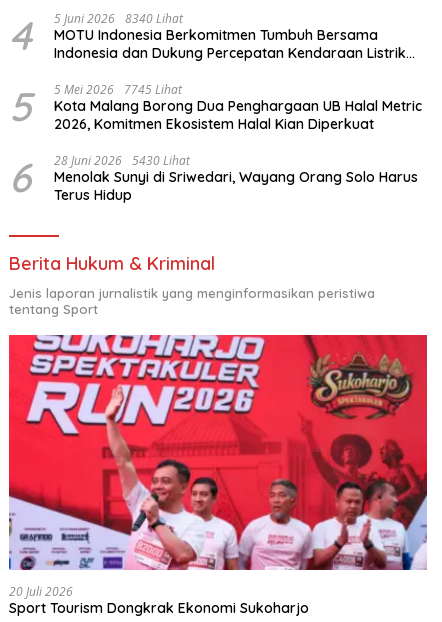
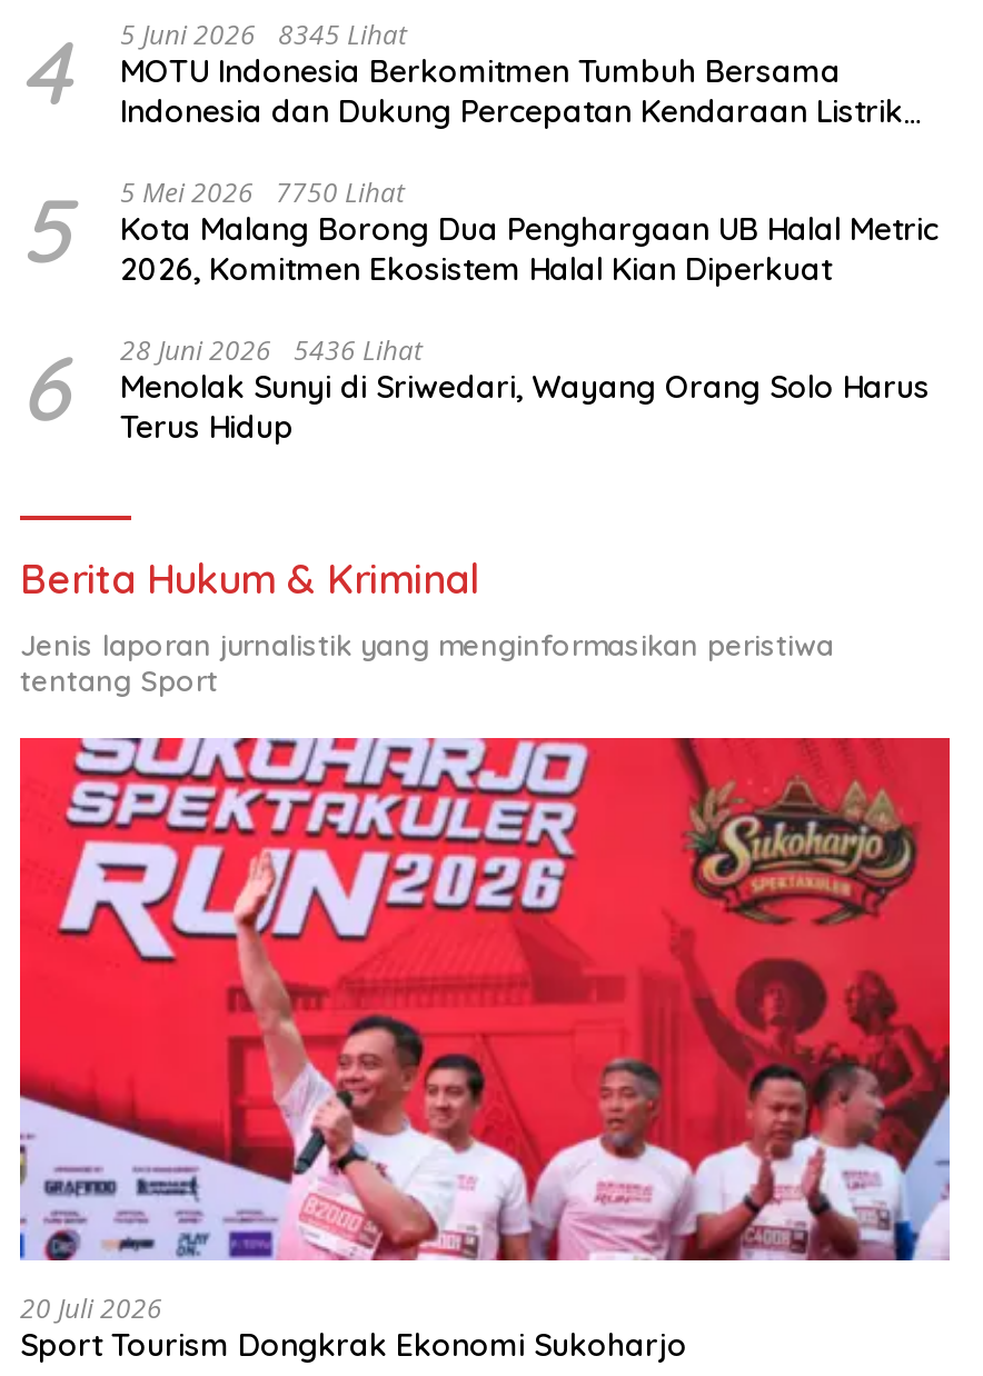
[9,10,406,62] 4 5 Juni 2026 8340 Lihat MOTU Indonesia Berkomitmen Tumbuh Bersama Indonesia dan Dukung Percepatan Kendaraan Listrik -> [20,16,903,132] 4 5 Juni 2026 8345 Lihat MOTU Indonesia Berkomitmen Tumbuh Bersama Indonesia dan Dukung Percepatan Kendaraan Listrik
[9,81,422,133] 5 5 Mei 2026 7745 Lihat Kota Malang Borong Dua Penghargaan UB Halal Metric 2026, Komitmen Ekosistem Halal Kian Diperkuat -> [20,174,939,290] 5 5 Mei 2026 7750 Lihat Kota Malang Borong Dua Penghargaan UB Halal Metric 2026, Komitmen Ekosistem Halal Kian Diperkuat
[9,152,418,204] 6 28 Juni 2026 5430 Lihat Menolak Sunyi di Sriwedari, Wayang Orang Solo Harus Terus Hidup -> [20,332,930,447] 6 28 Juni 2026 5436 Lihat Menolak Sunyi di Sriwedari, Wayang Orang Solo Harus Terus Hidup

